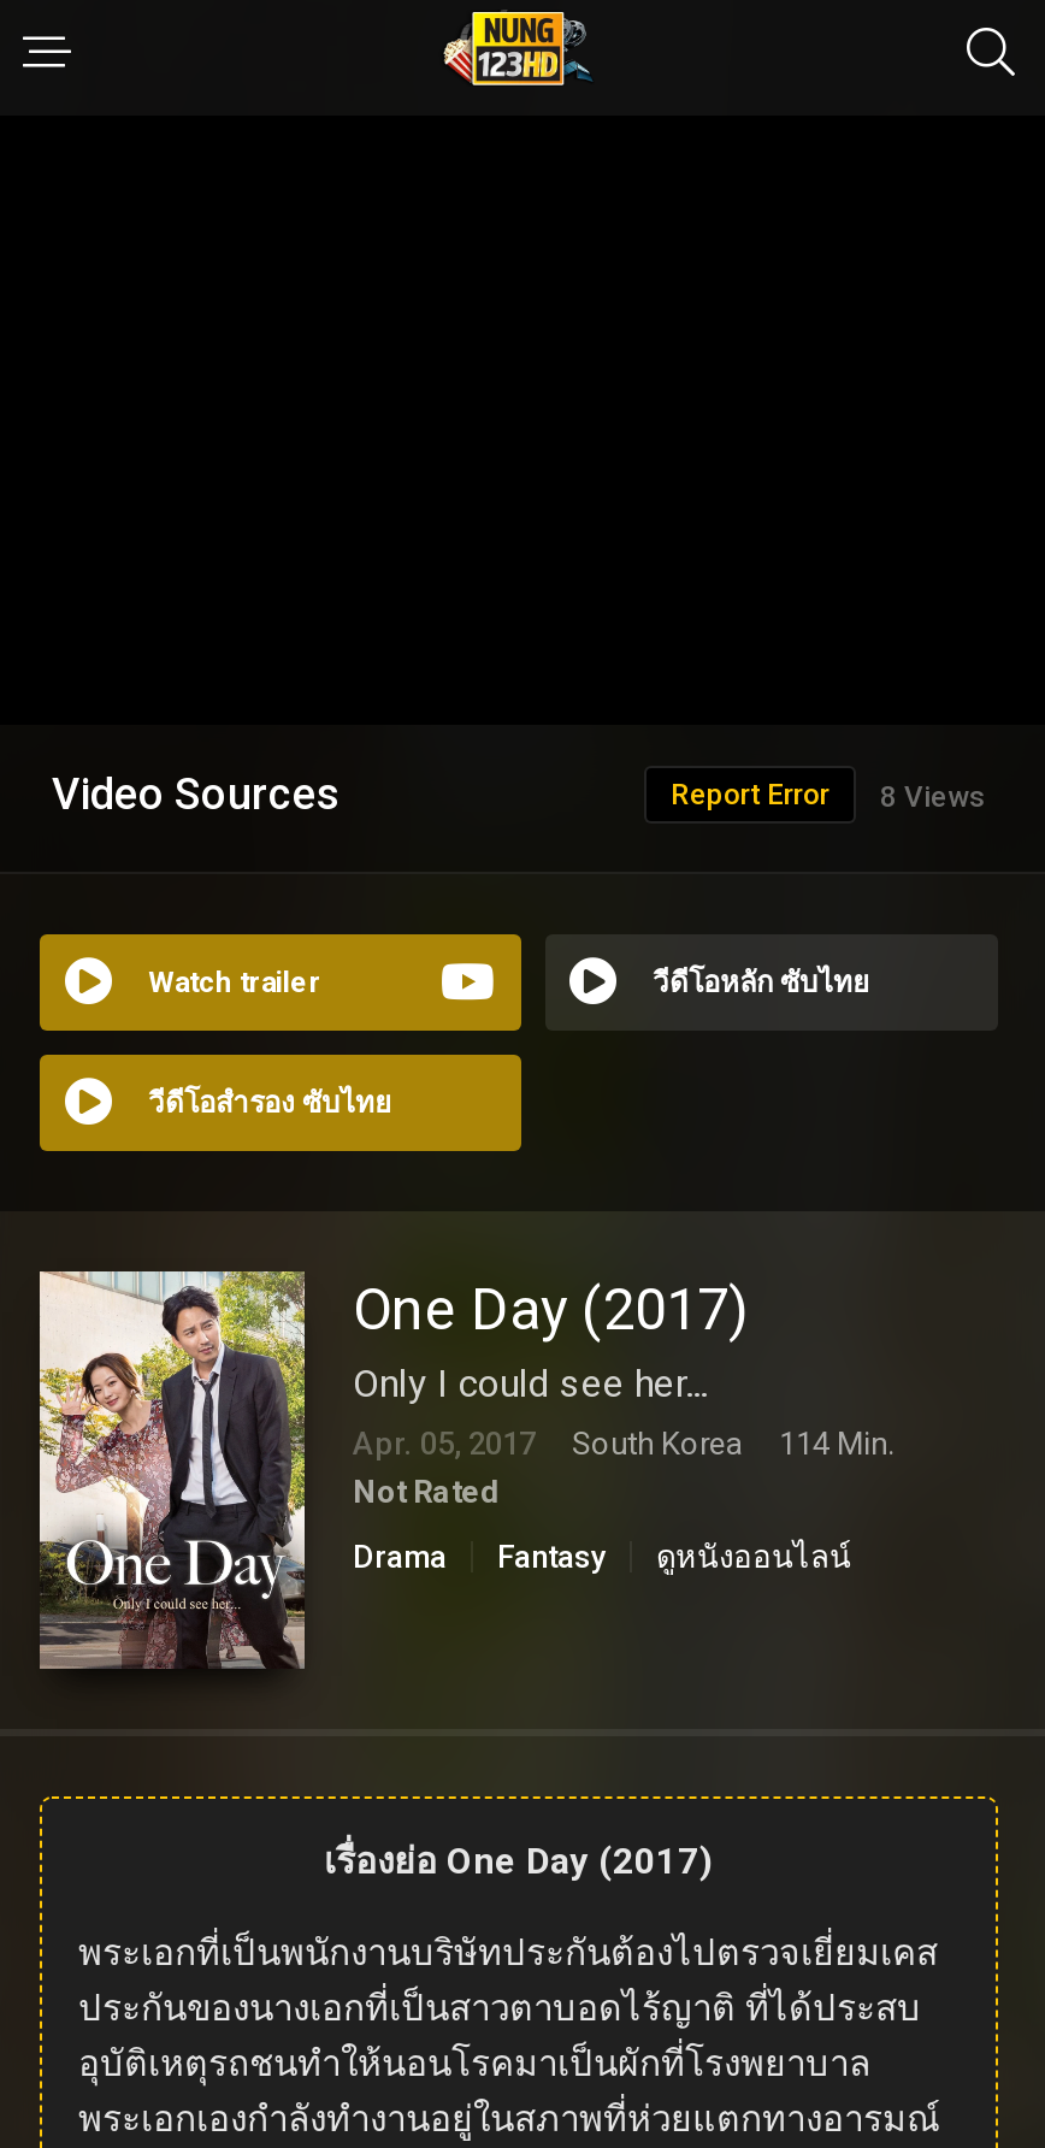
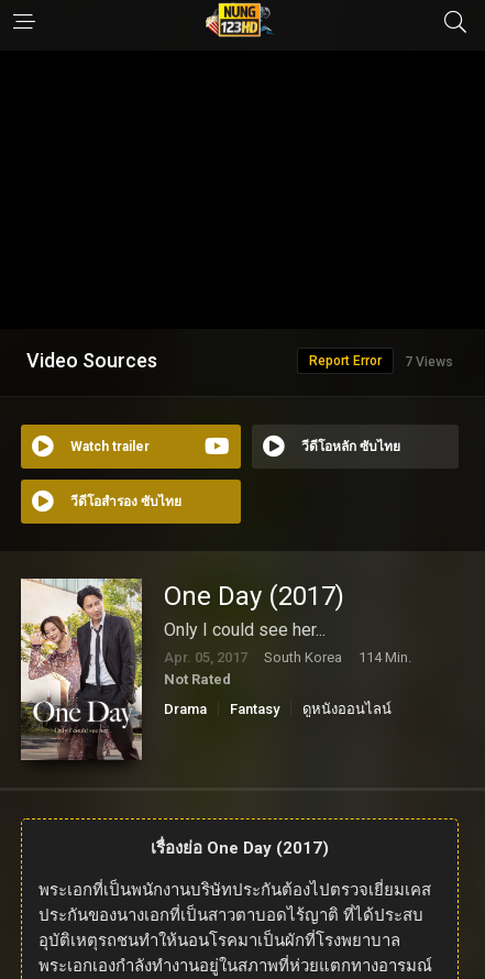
[671,778,986,814] Report Error 8 Views -> [309,353,453,370] Report Error 7 Views

